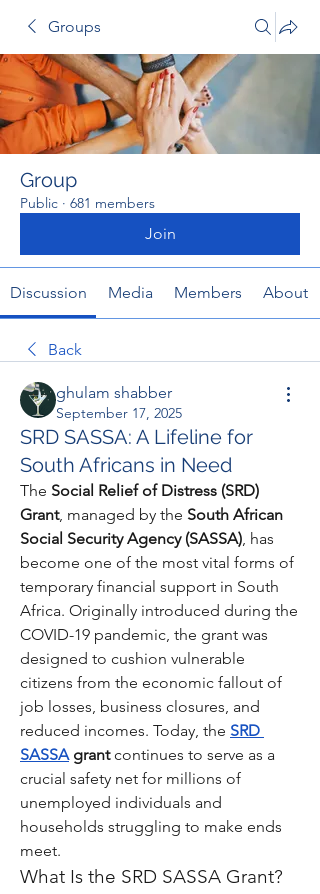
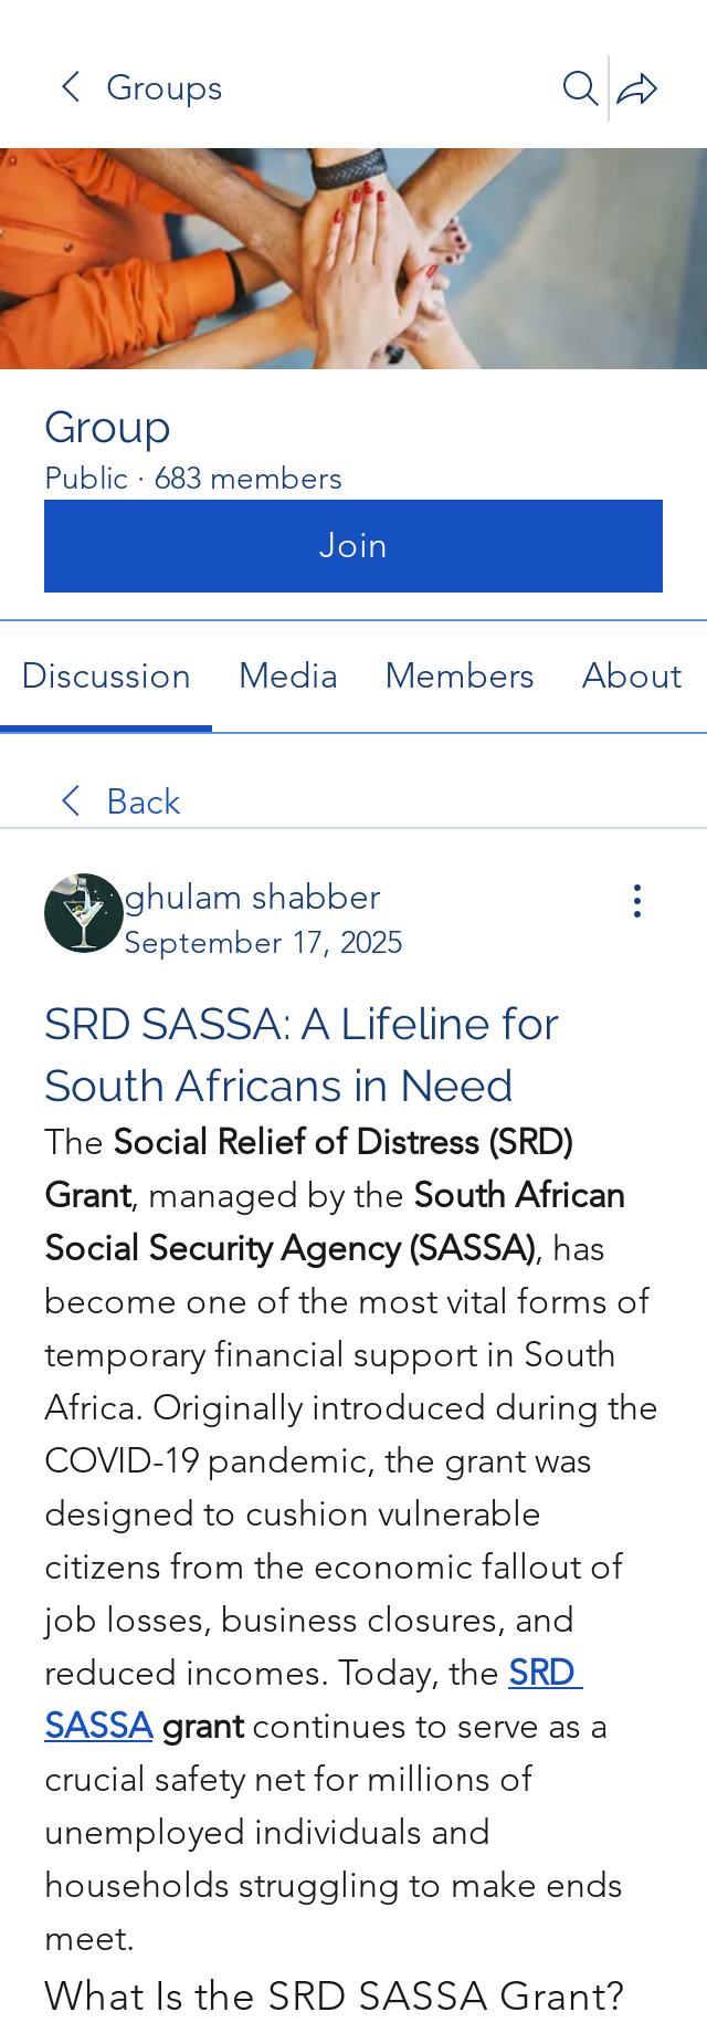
[20,194,155,212] Public · 681 members -> [44,458,342,497] Public · 683 members

